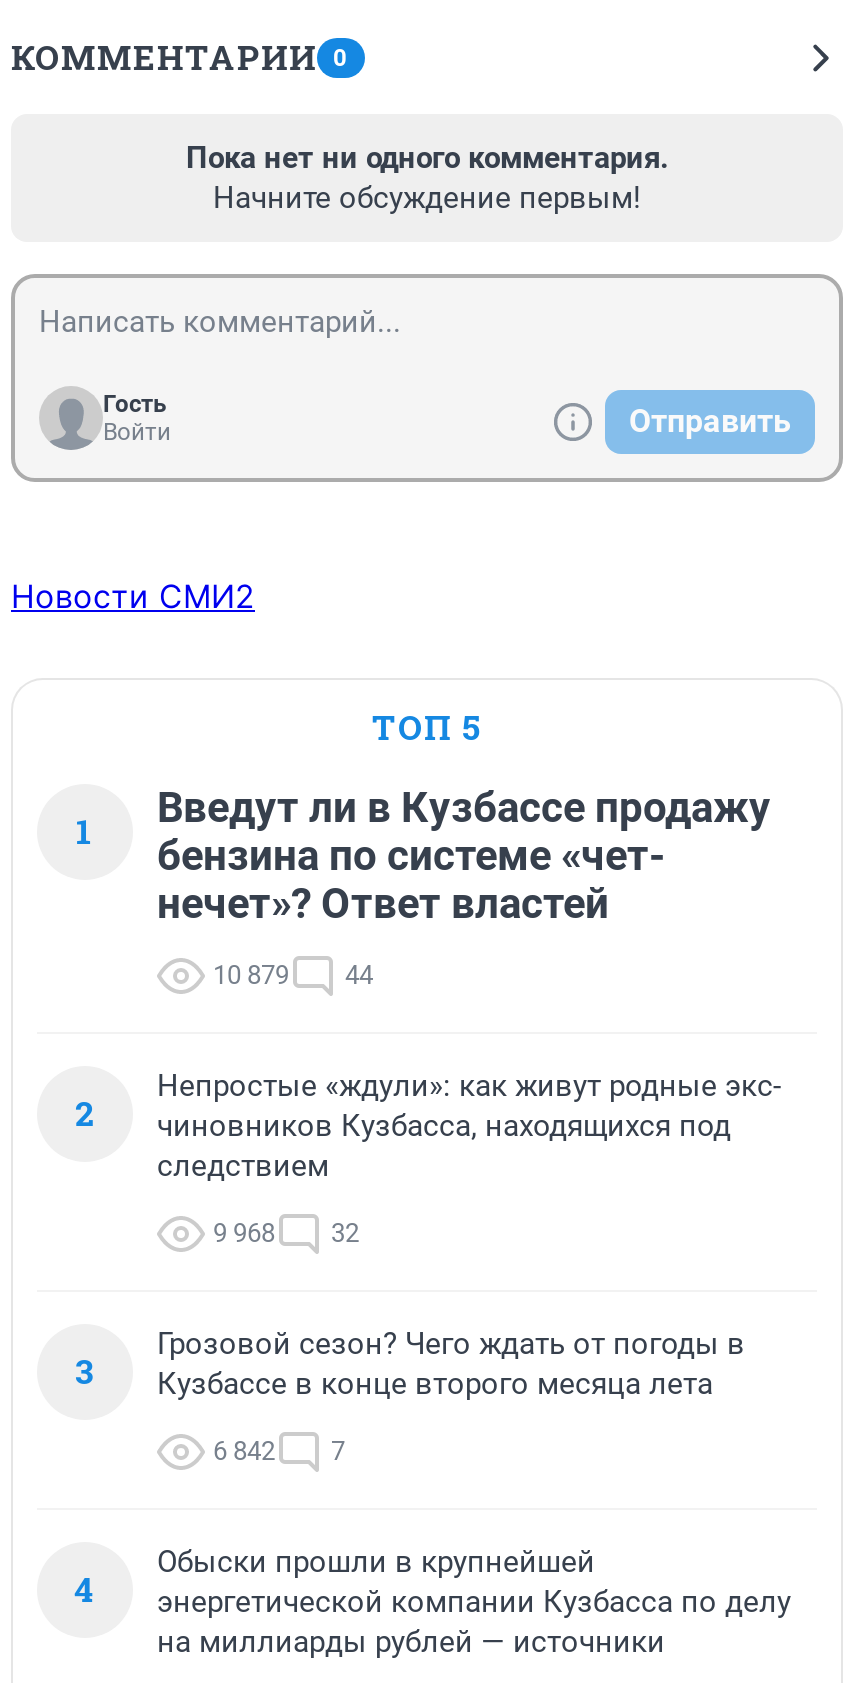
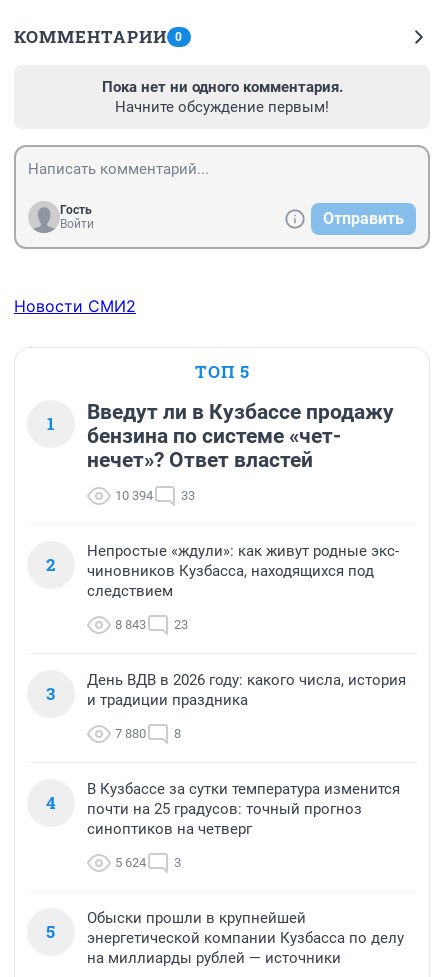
[213,960,289,990] 10 879 -> [115,488,153,503] 10 394
[345,960,373,990] 44 -> [181,488,195,503] 33
[213,1218,275,1248] 9 968 -> [115,617,146,632] 8 843
[331,1218,359,1248] 32 -> [174,617,188,632] 23
[157,1326,745,1402] Грозовой сезон? Чего ждать от погоды в | Кузбассе в конце второго месяца лета -> [87,671,406,709] День ВДВ в 2026 году: какого числа, история | и традиции праздника
none -> [46,780,400,943] В Кузбассе за сутки температура изменится | почти на 25 градусов: точный прогноз | синоптиков на четверг | 5 624 | 3 | 5
[213,1436,345,1466] 6 842 | 7 -> [115,726,181,741] 7 880 | 8

